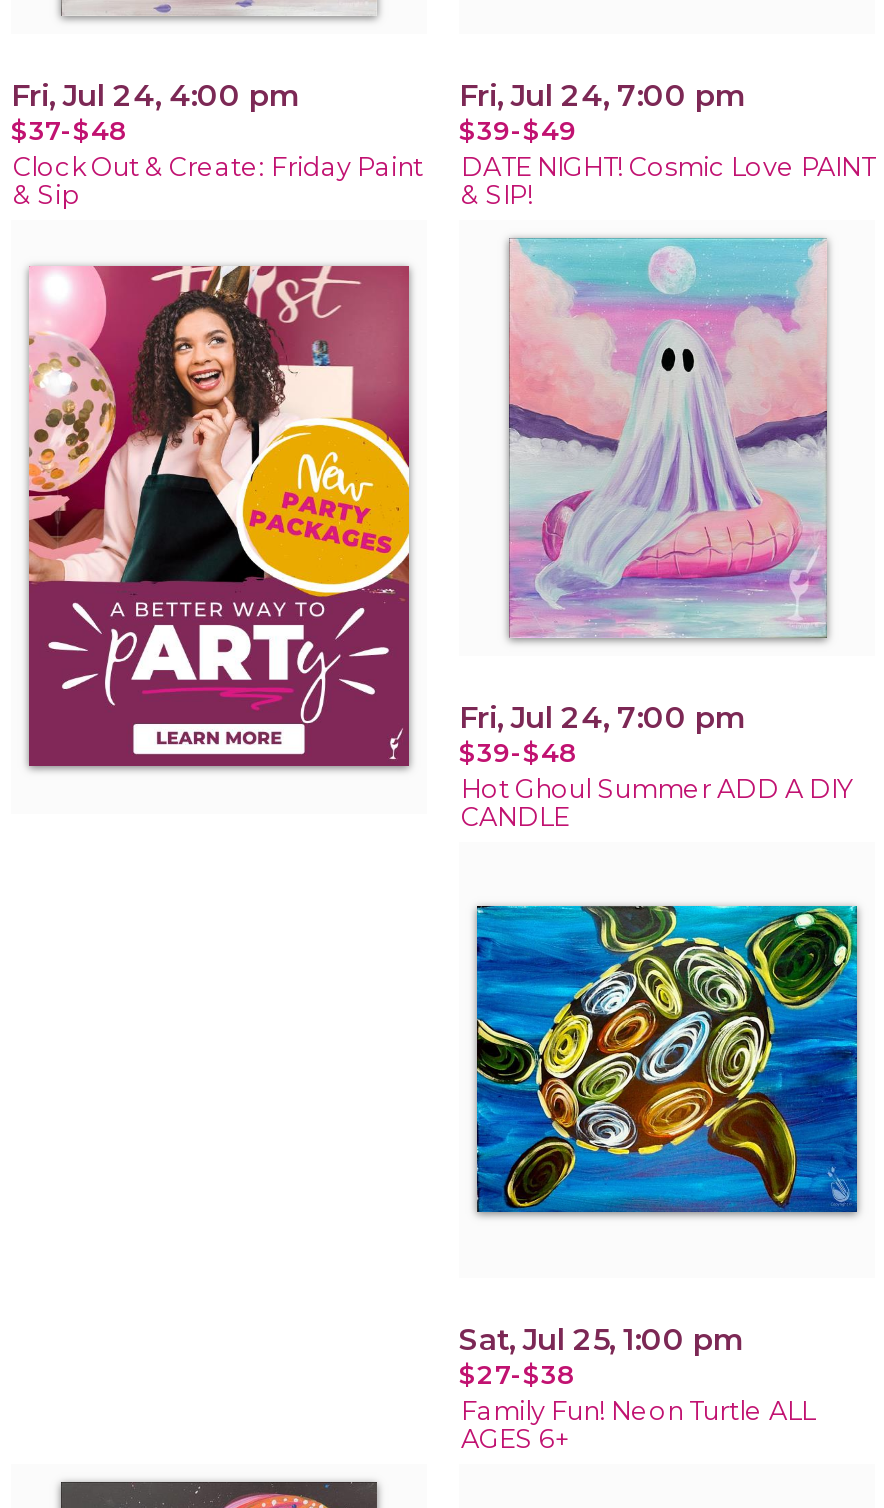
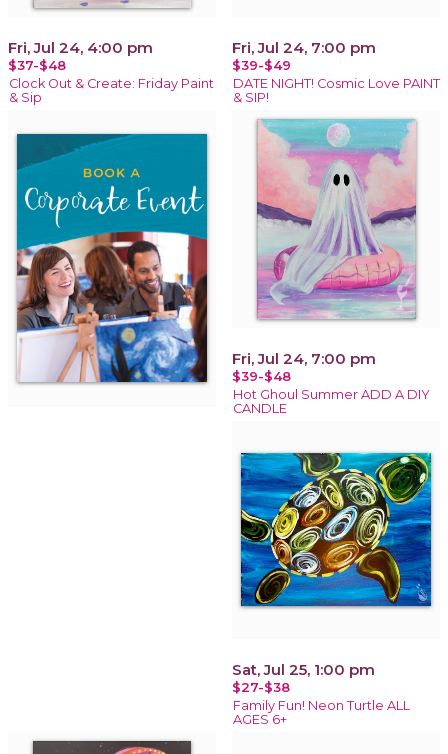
[27,264,411,768] [image] -> [16,133,208,383] [image]

